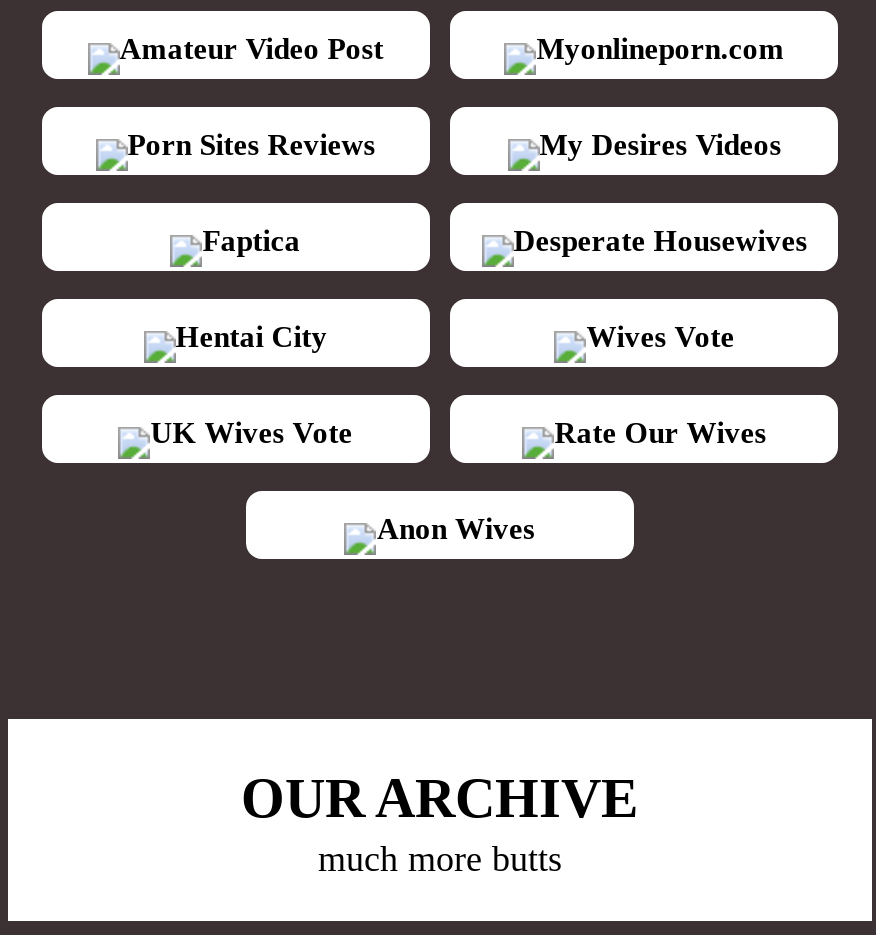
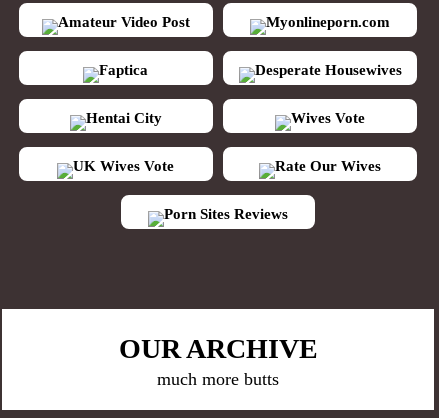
moved [128,128,376,160] -> [164,206,288,222]: Porn Sites Reviews
[539,128,781,160] My Desires Videos -> none
[377,512,535,544] Anon Wives -> none

